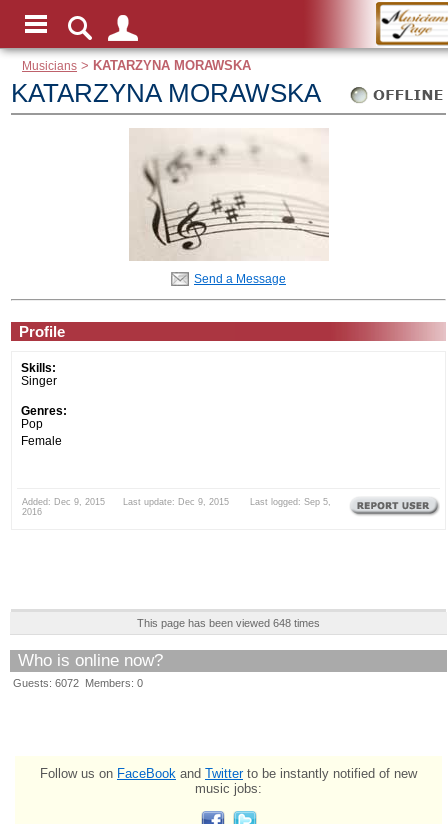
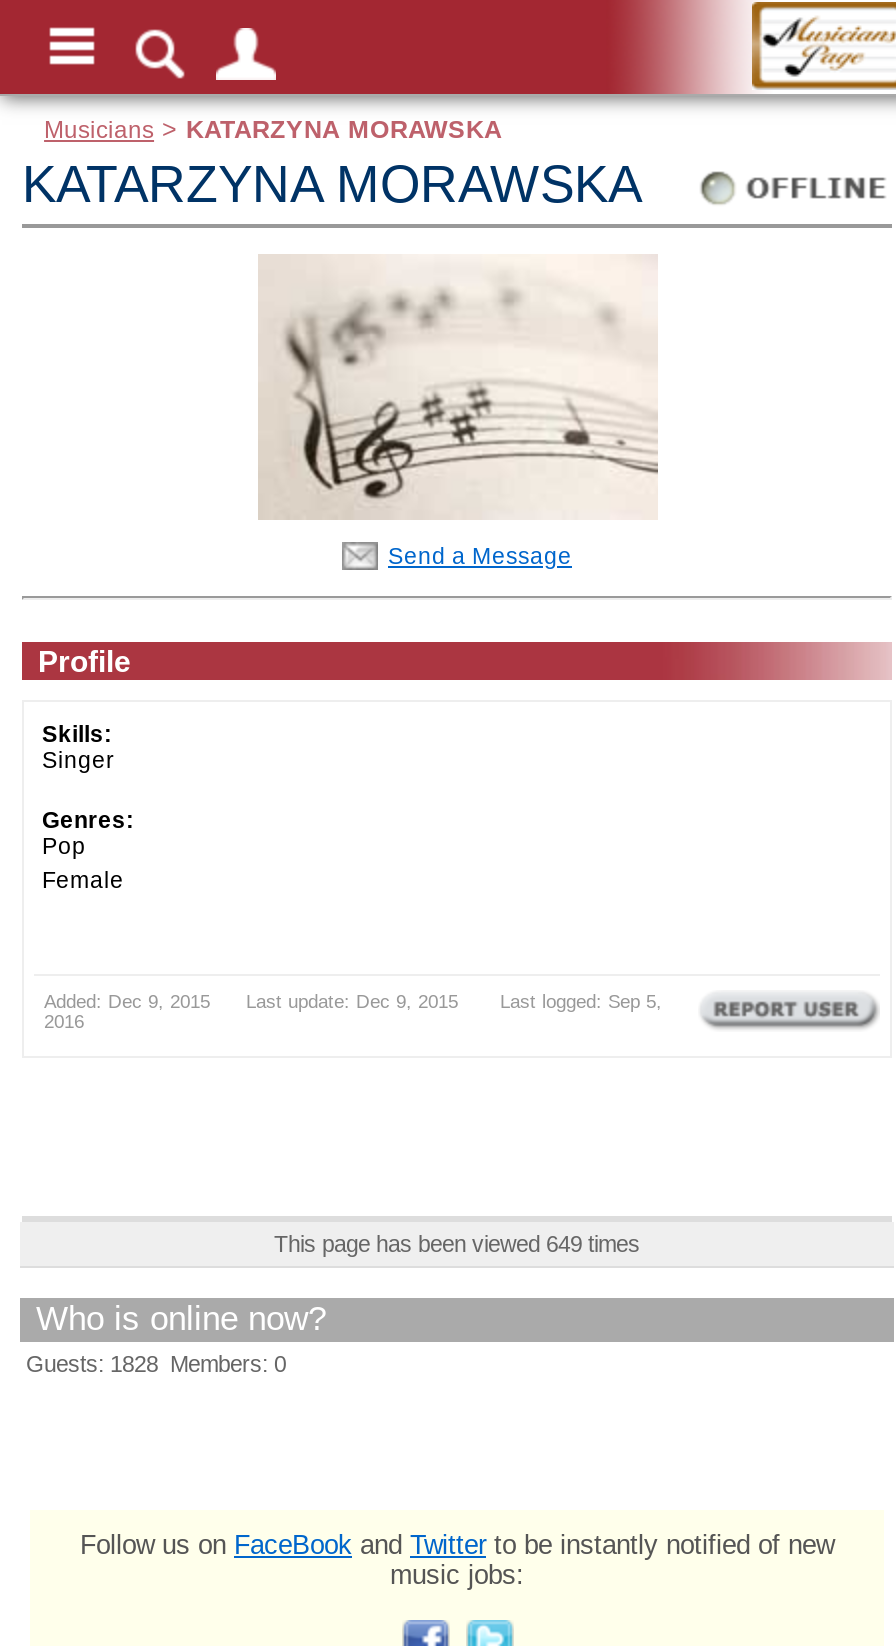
[137,617,320,629] This page has been viewed 648 times -> [274,1232,640,1256] This page has been viewed 649 times
[13,677,143,689] Guests: 6072 Members: 0 -> [26,1352,286,1376] Guests: 1828 Members: 0

